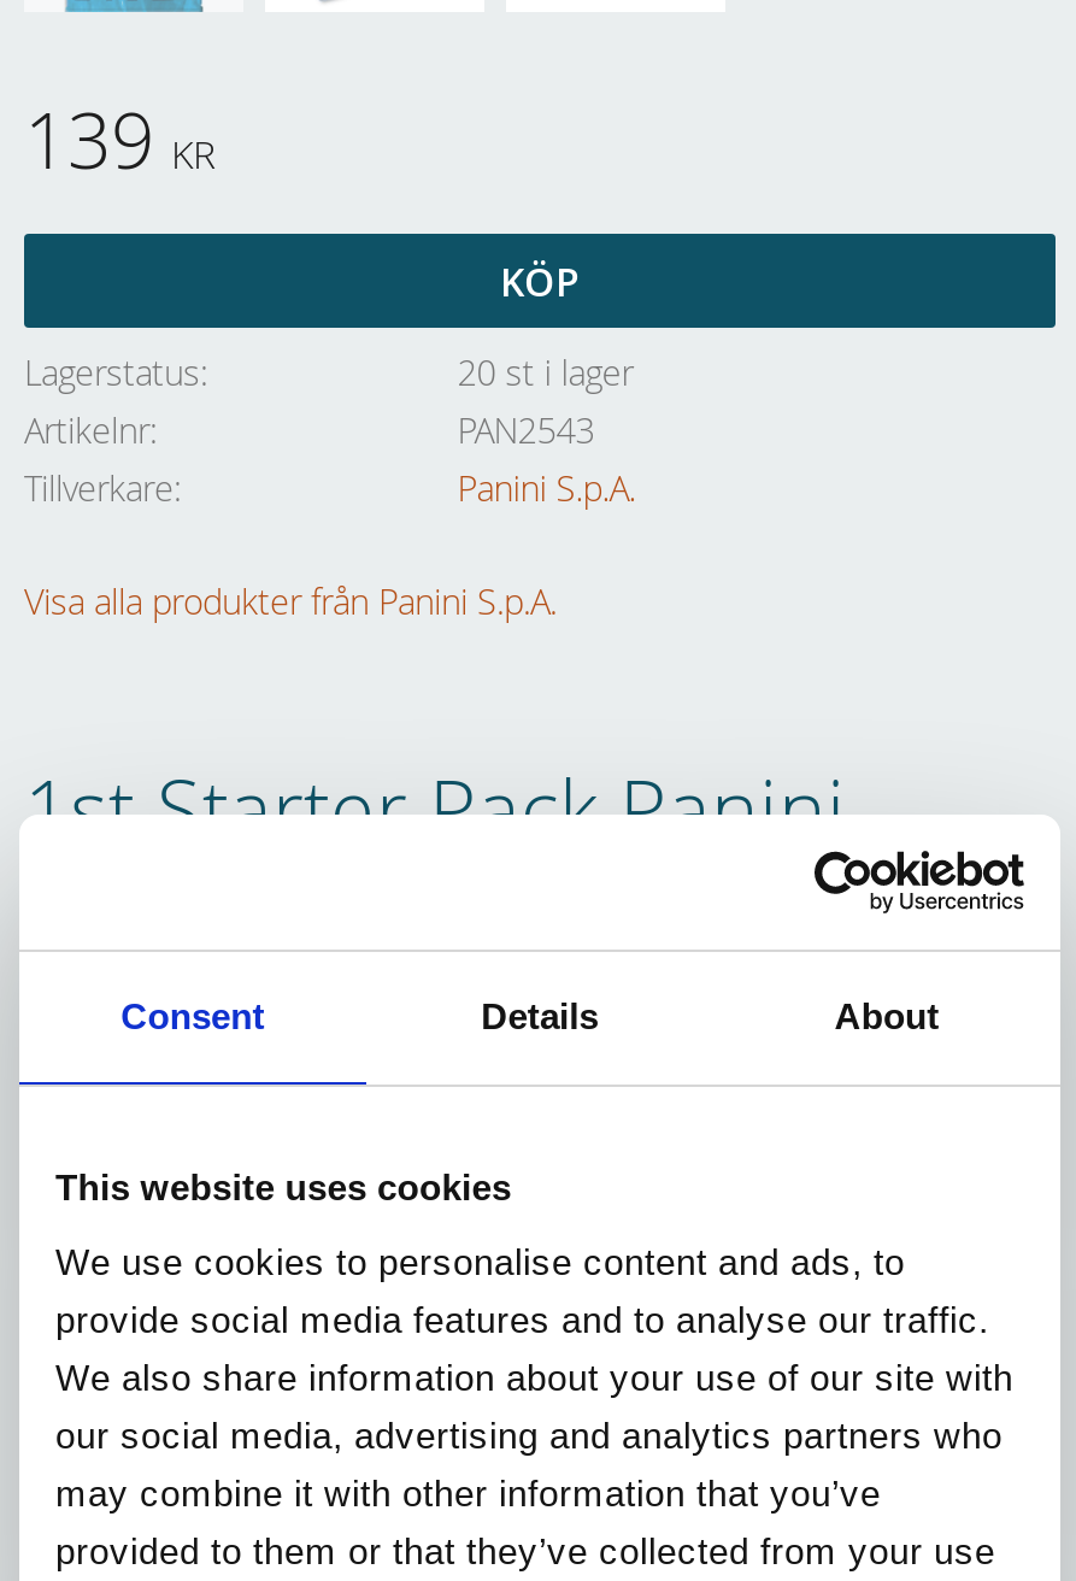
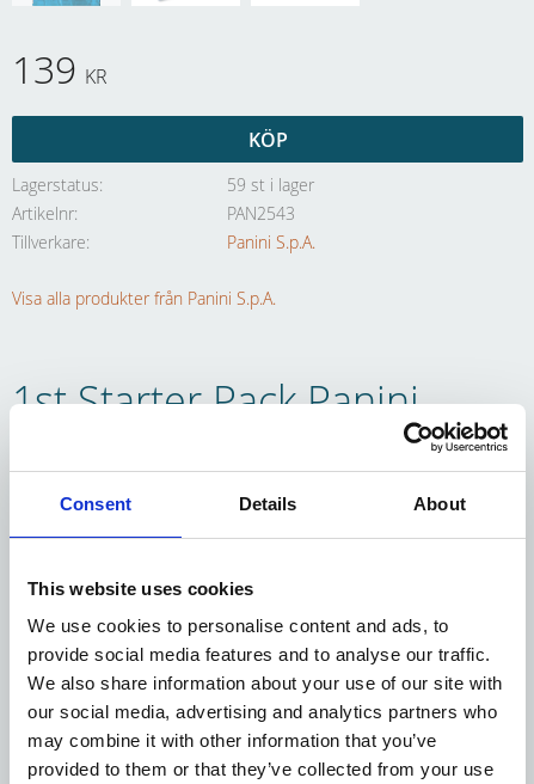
[457,350,633,396] 20 st i lager -> [227,174,314,196] 59 st i lager

